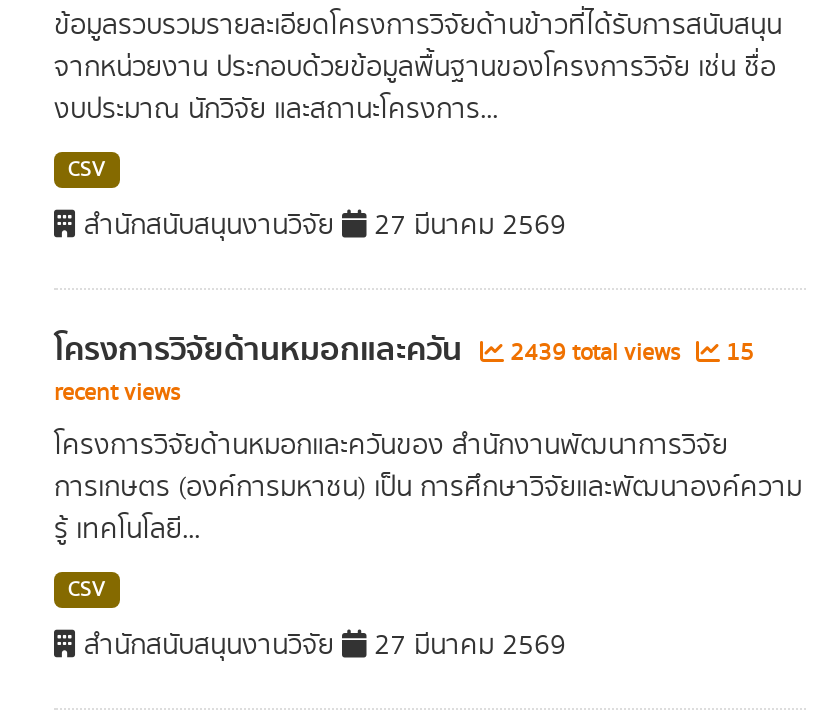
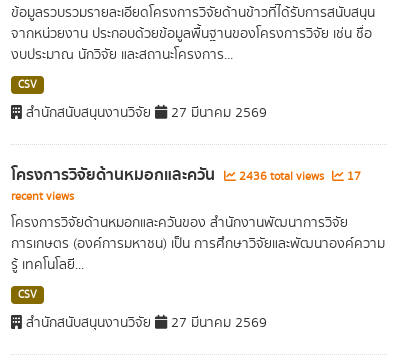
[504,336,686,370] 2439 total views -> [236,168,327,185] 2436 total views
[720,336,754,370] 15 -> [344,168,361,185] 17

